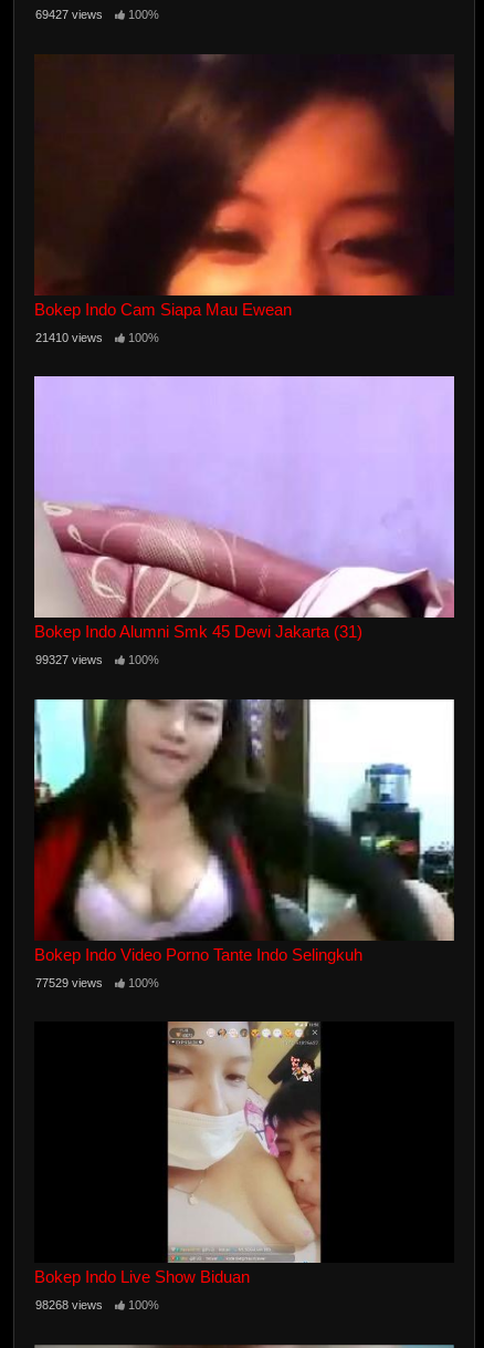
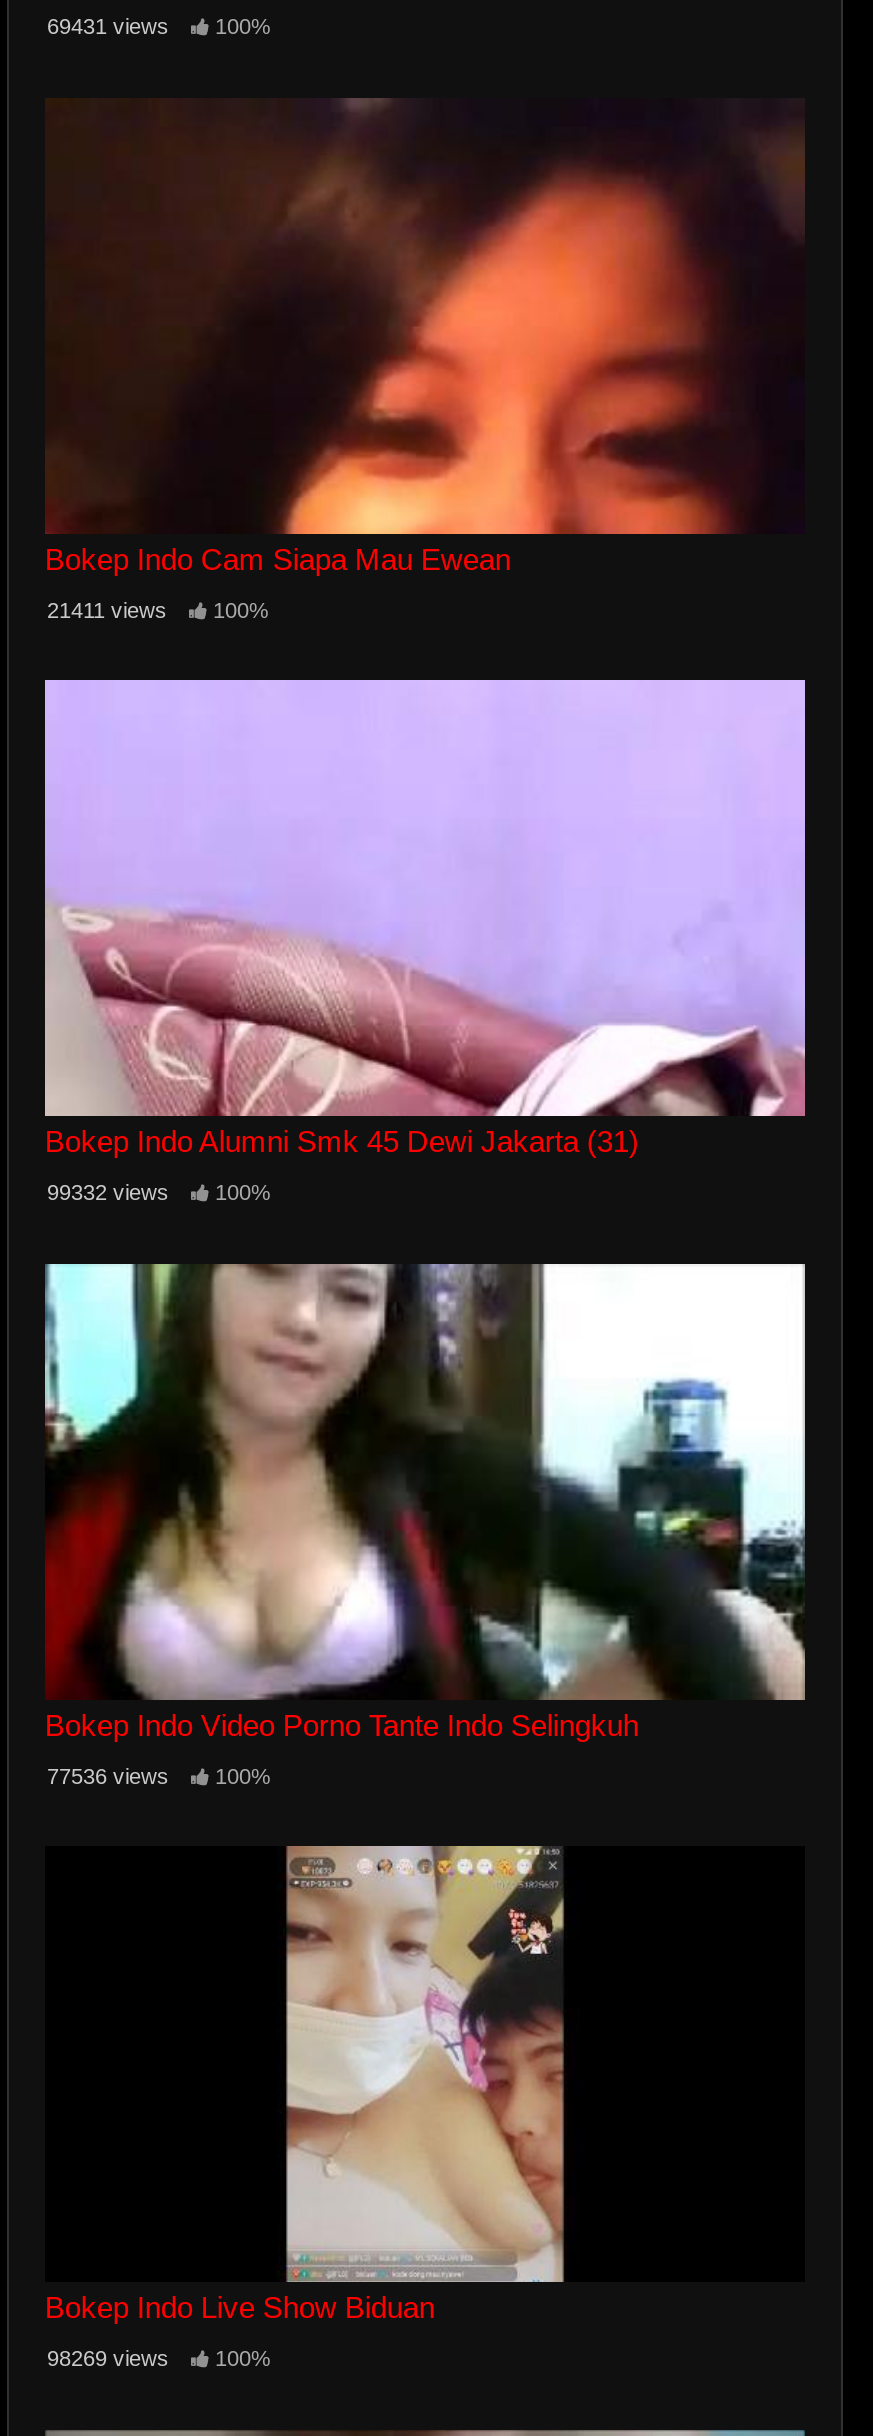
[35,8,159,21] 69427 views 100% -> [47,14,271,38] 69431 views 100%
[35,330,159,344] 21410 views 100% -> [47,597,269,621] 21411 views 100%
[35,653,159,666] 99327 views 100% -> [47,1180,271,1204] 99332 views 100%
[35,976,159,989] 77529 views 100% -> [47,1763,271,1787] 77536 views 100%
[35,1298,159,1312] 98268 views 100% -> [47,2346,271,2370] 98269 views 100%

